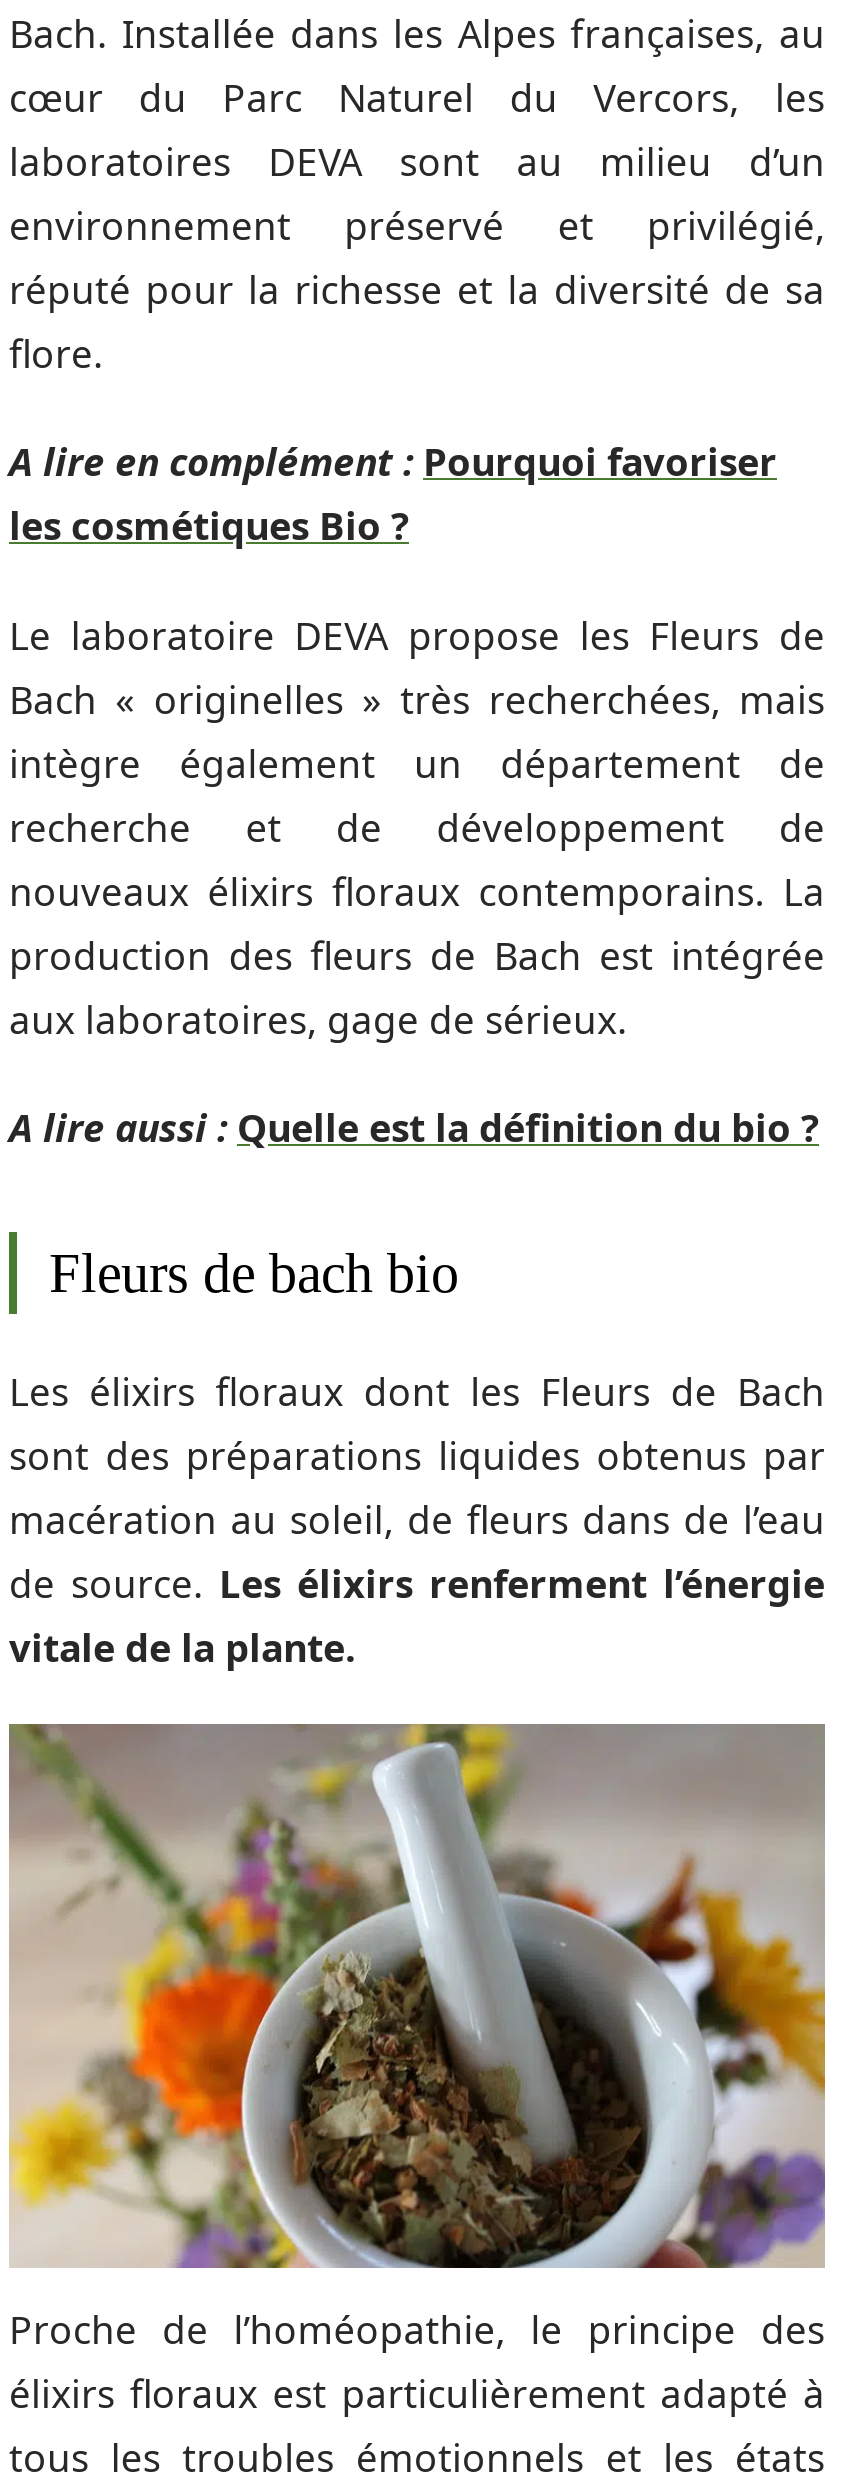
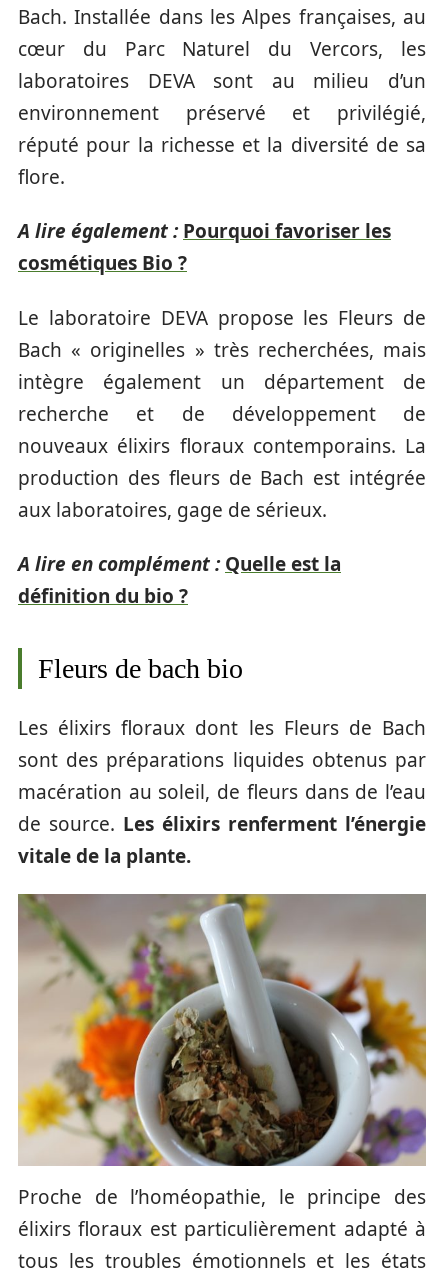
[9,436,777,552] A lire en complément : Pourquoi favoriser | les cosmétiques Bio ? -> [18,218,391,276] A lire également : Pourquoi favoriser les | cosmétiques Bio ?
[9,1102,819,1154] A lire aussi : Quelle est la définition du bio ? -> [18,551,341,609] A lire en complément : Quelle est la | définition du bio ?

